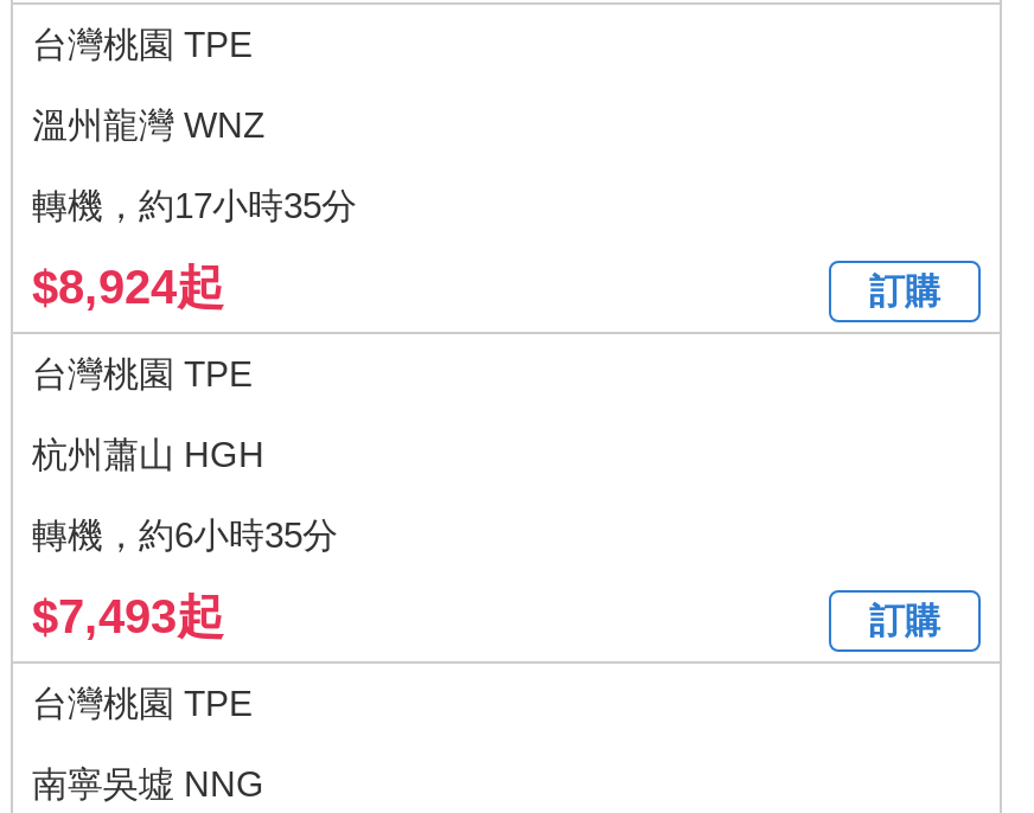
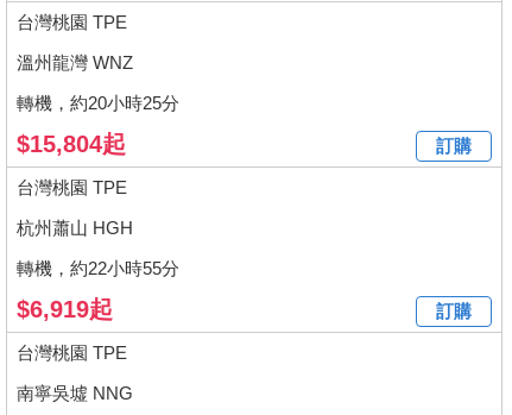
[32,184,357,225] 轉機，約17小時35分 -> [17,93,179,113] 轉機，約20小時25分
[32,260,224,312] $8,924起 -> [17,131,126,157] $15,804起
[32,514,338,554] 轉機，約6小時35分 -> [17,258,179,278] 轉機，約22小時55分
[32,590,224,642] $7,493起 -> [17,296,113,322] $6,919起

